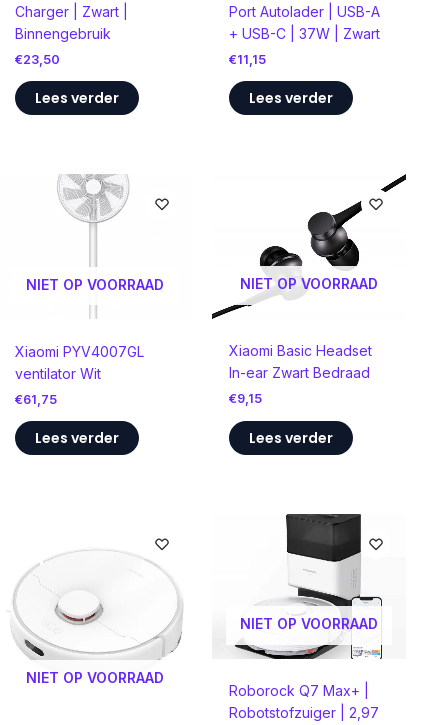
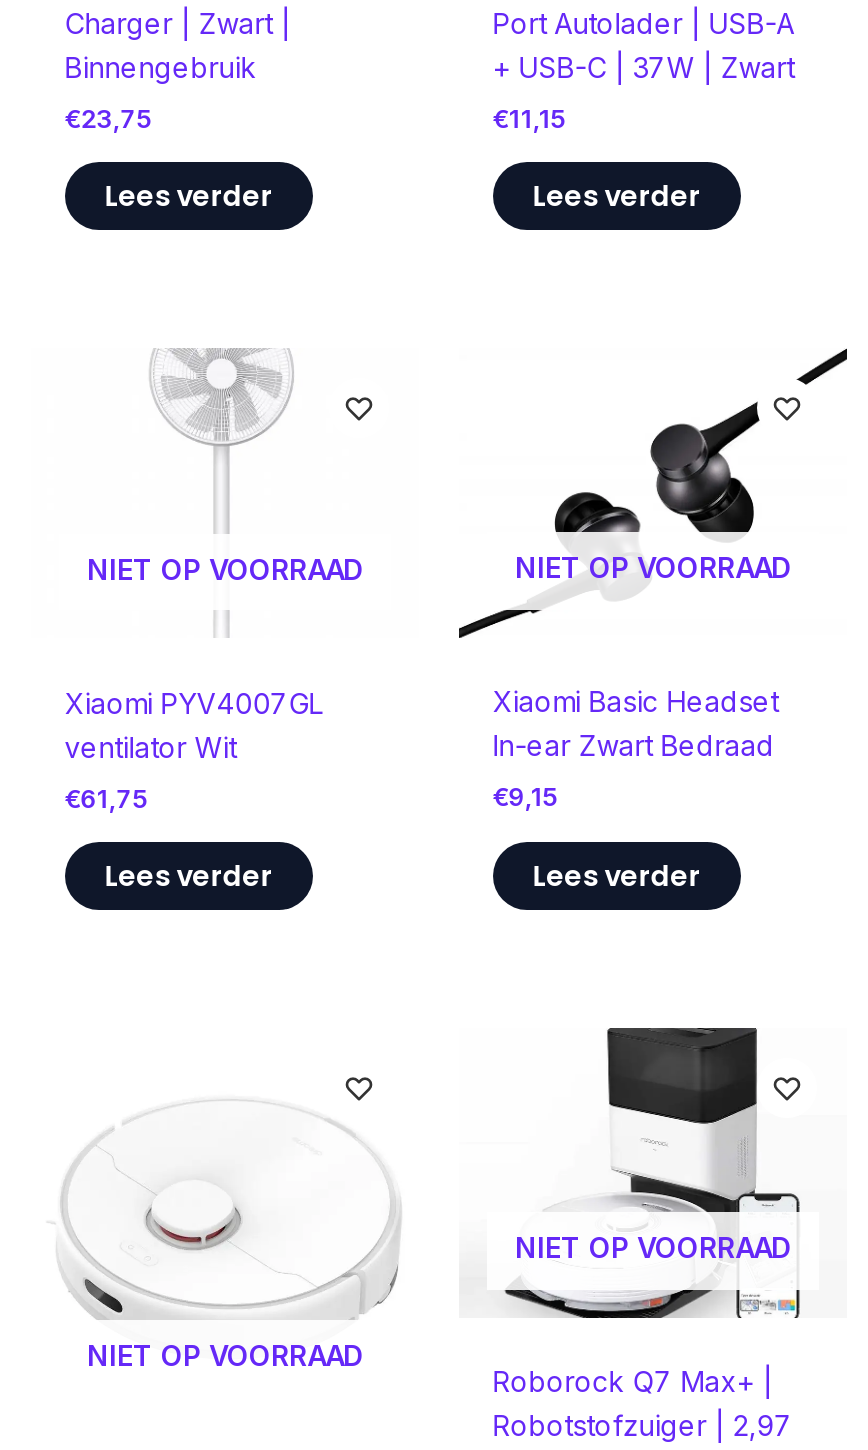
[15,52,60,67] €23,50 -> [65,104,153,134] €23,75

